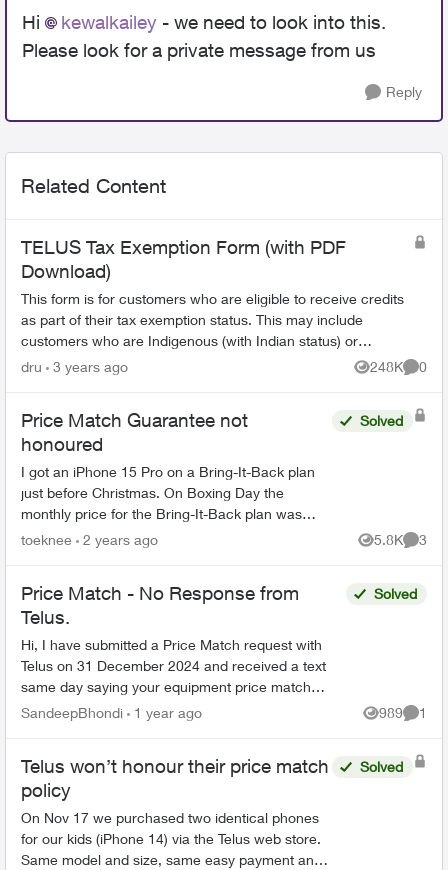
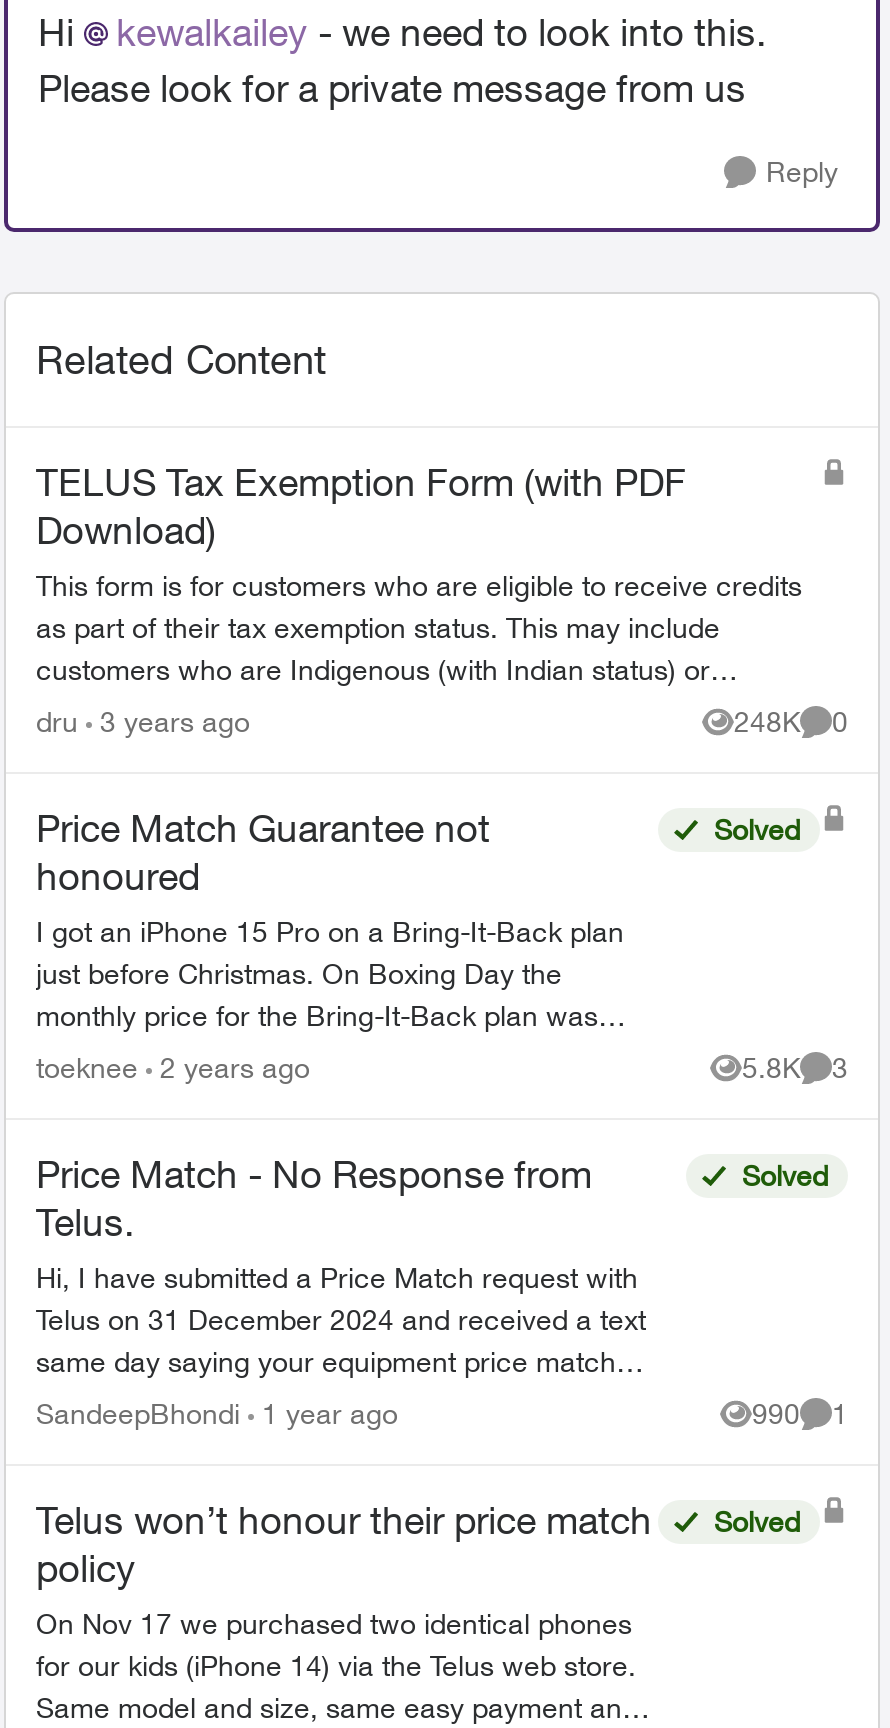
[379,704,427,721] 989 1 -> [752,1396,848,1430] 990 1

